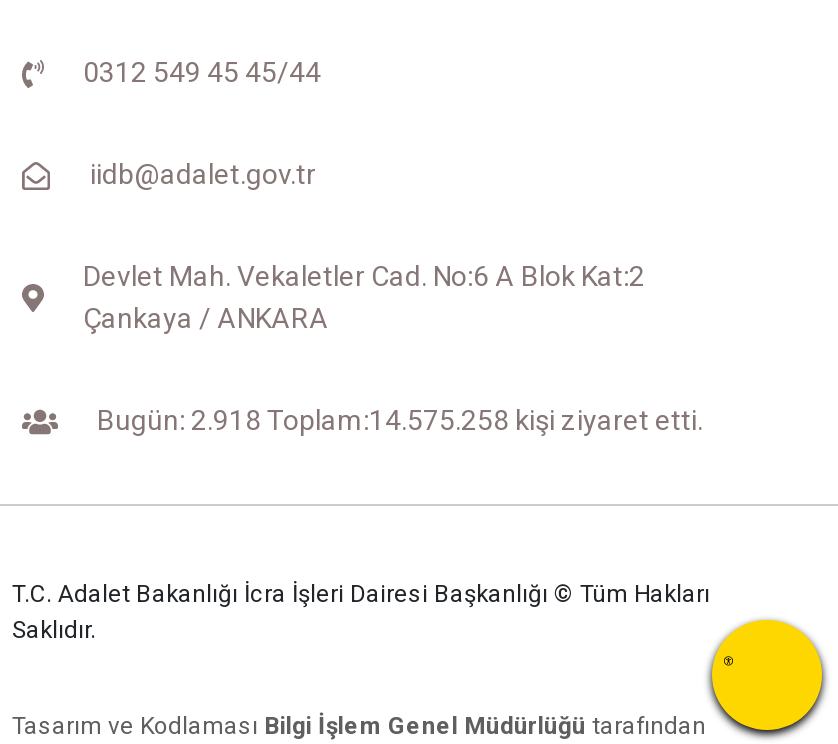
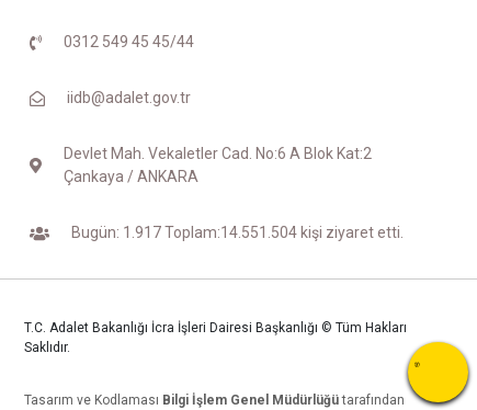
[97,404,703,436] Bugün: 2.918 Toplam:14.575.258 kişi ziyaret etti. -> [71,224,403,241] Bugün: 1.917 Toplam:14.551.504 kişi ziyaret etti.

